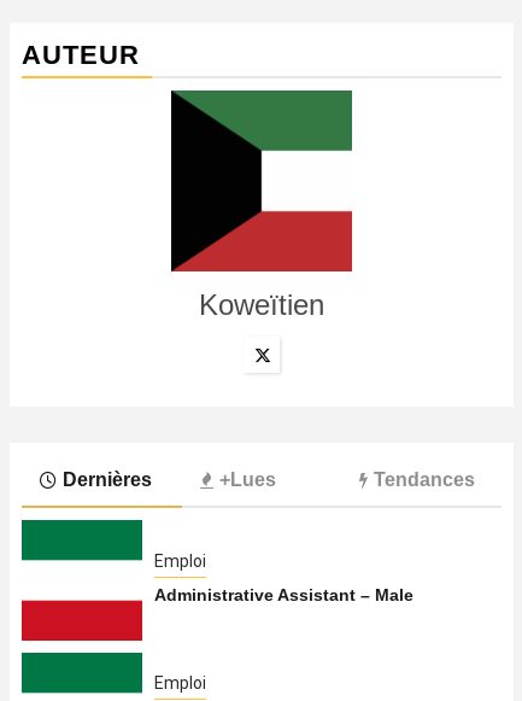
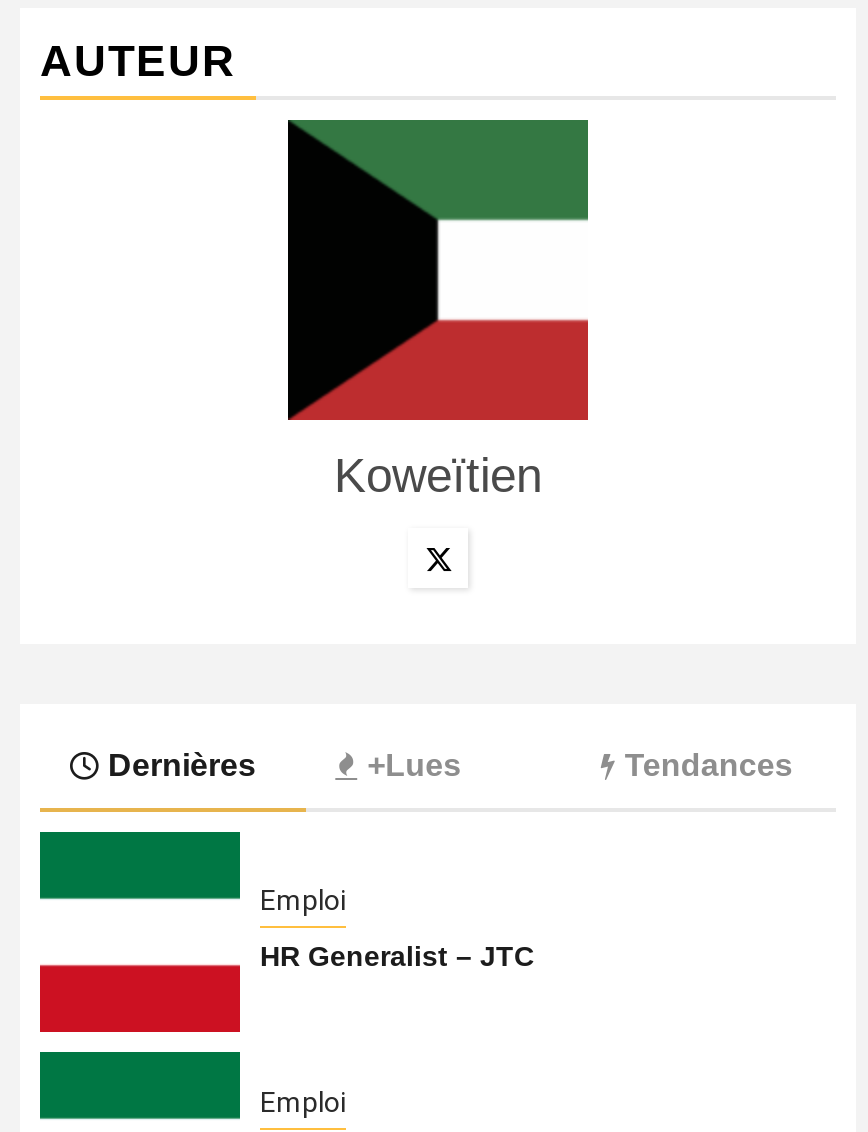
[154,585,414,604] Administrative Assistant – Male -> [260,940,534,972] HR Generalist – JTC

